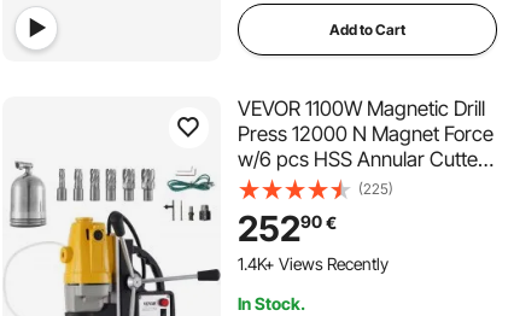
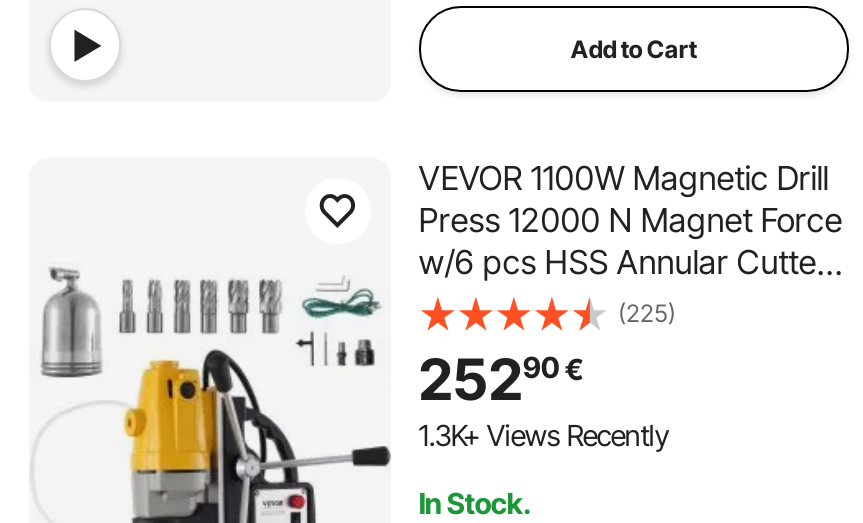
[237,253,388,274] 1.4K+ Views Recently -> [419,419,669,453] 1.3K+ Views Recently

